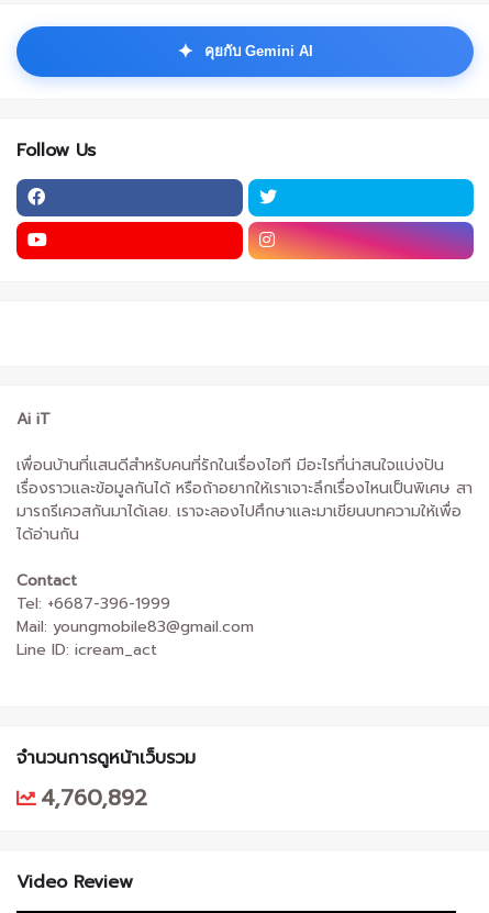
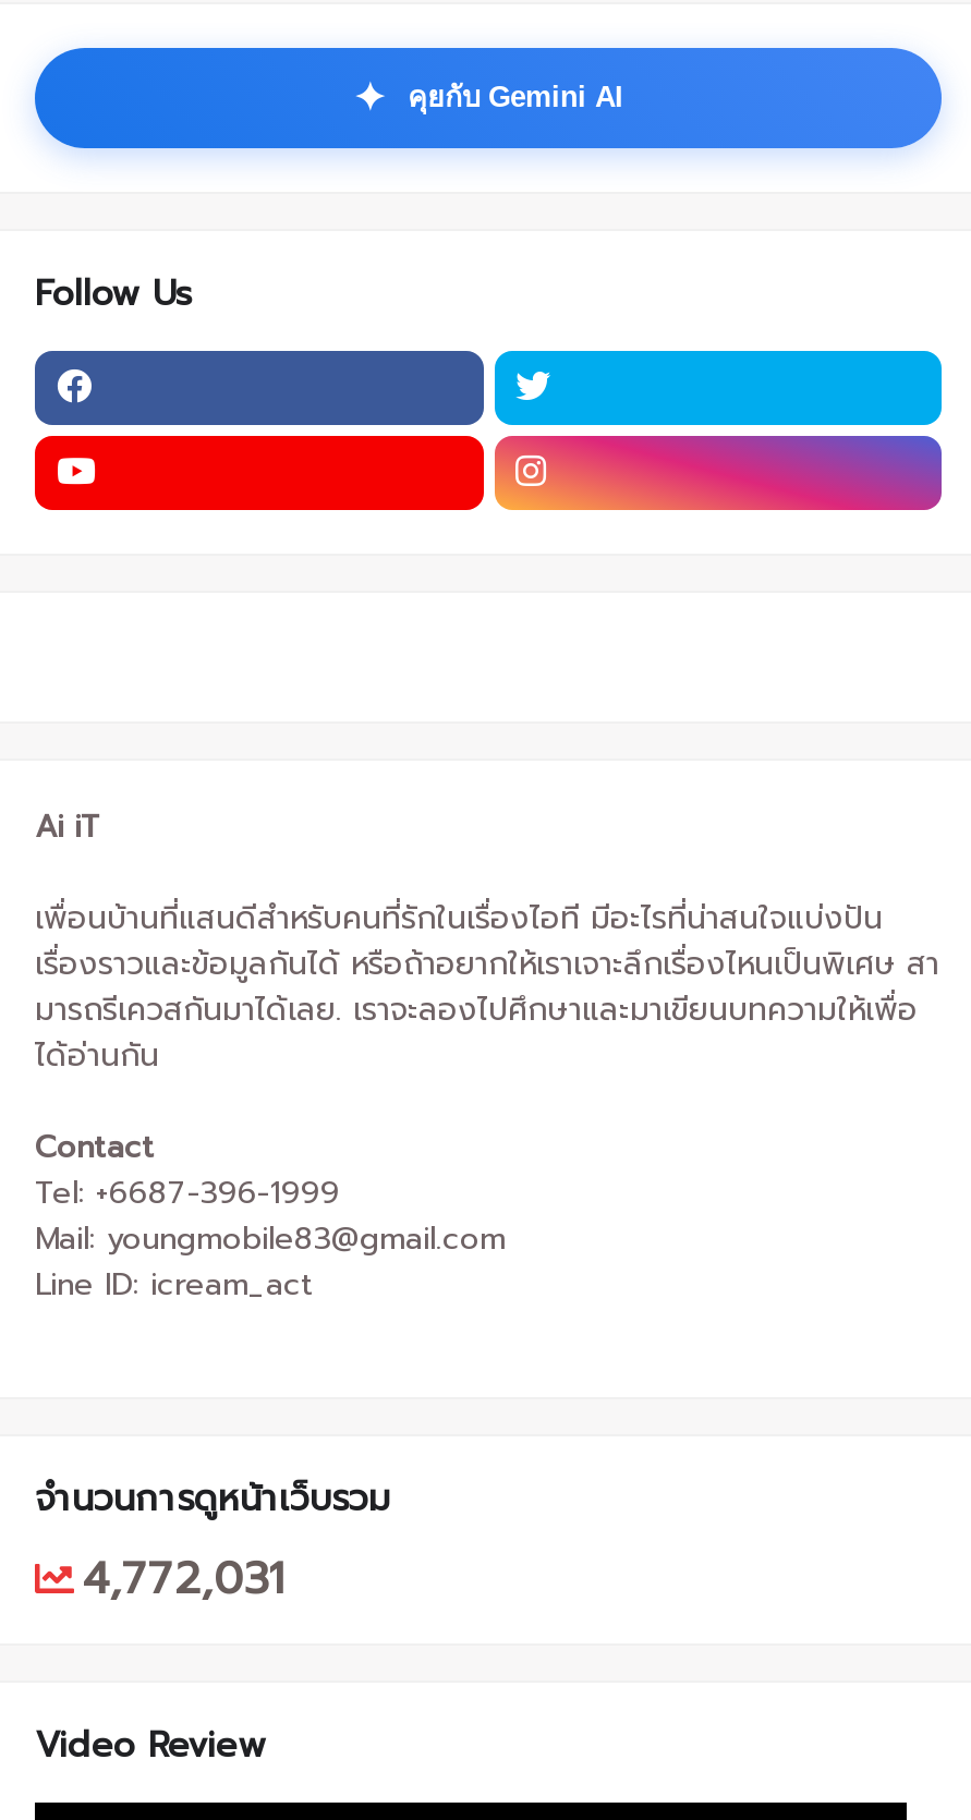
[41,781,147,814] 4,760,892 -> [83,1544,283,1610] 4,772,031

